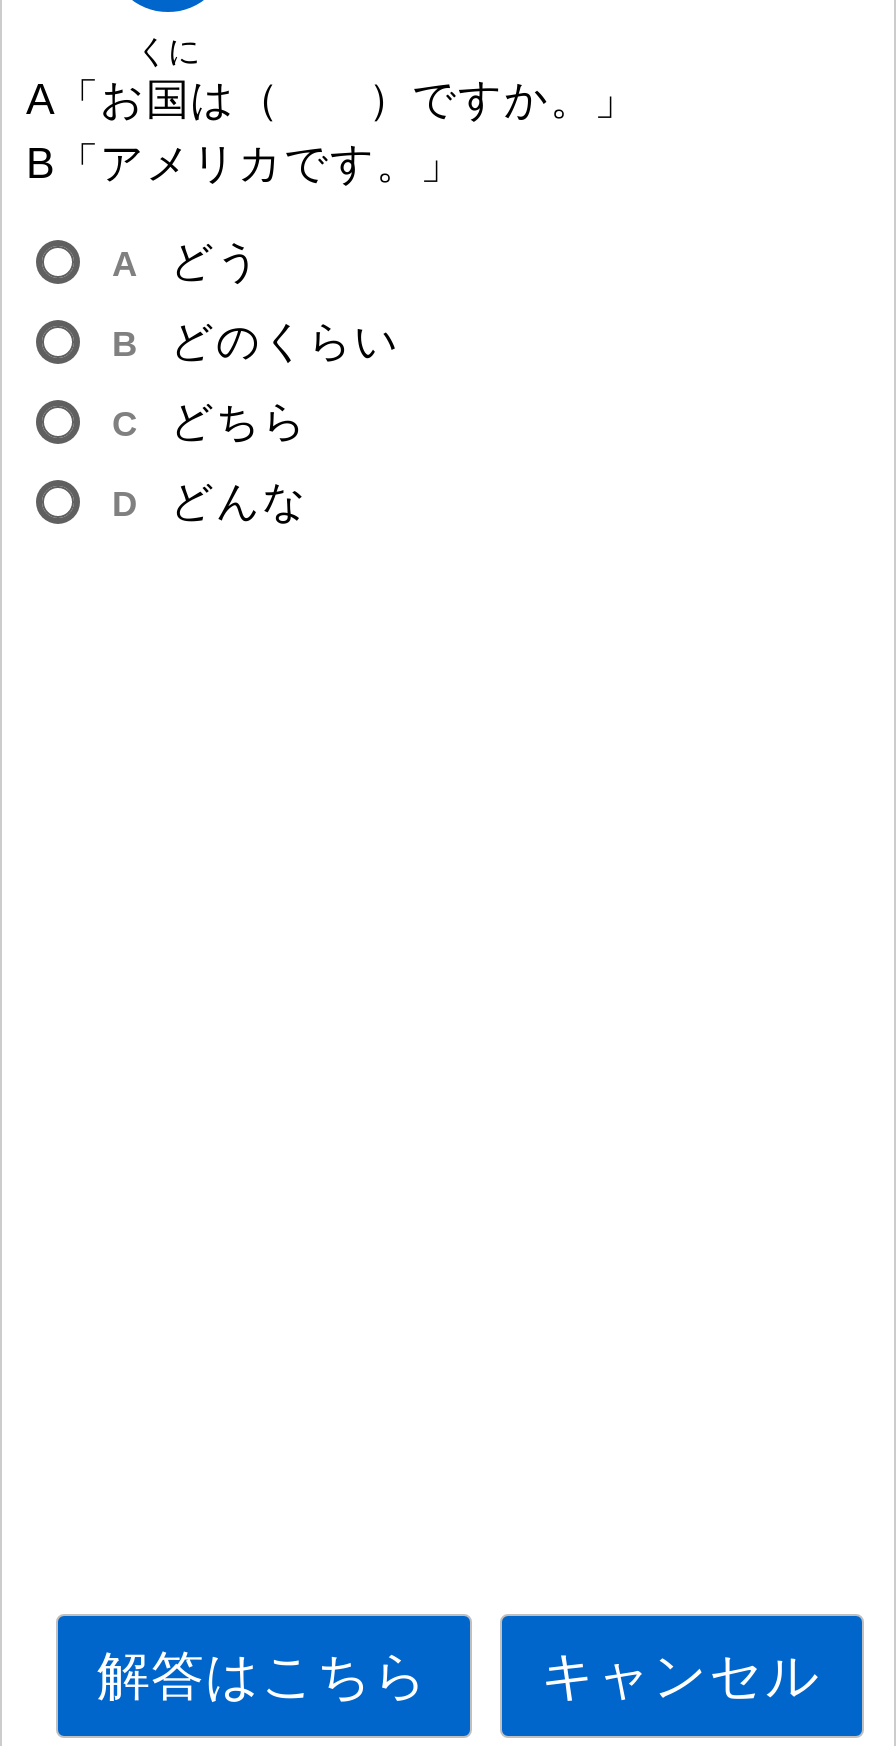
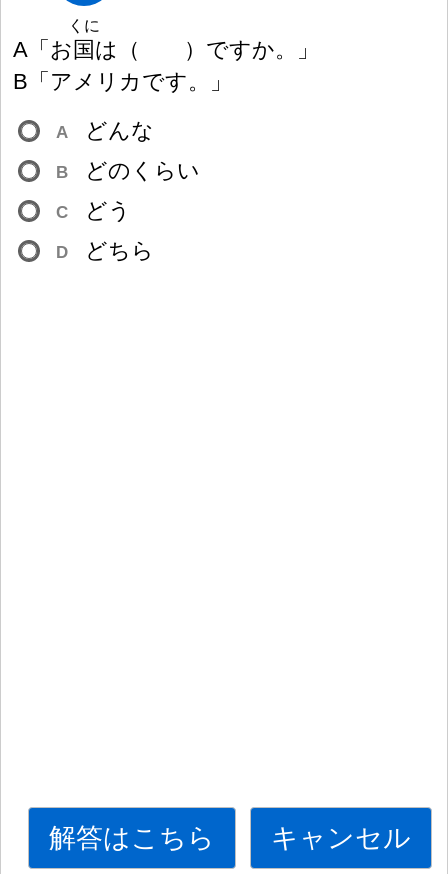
moved [170,236,262,286] -> [85,198,131,223]: どう
moved [170,396,308,446] -> [85,238,154,263]: どちら
moved [170,476,308,526] -> [85,118,154,143]: どんな

